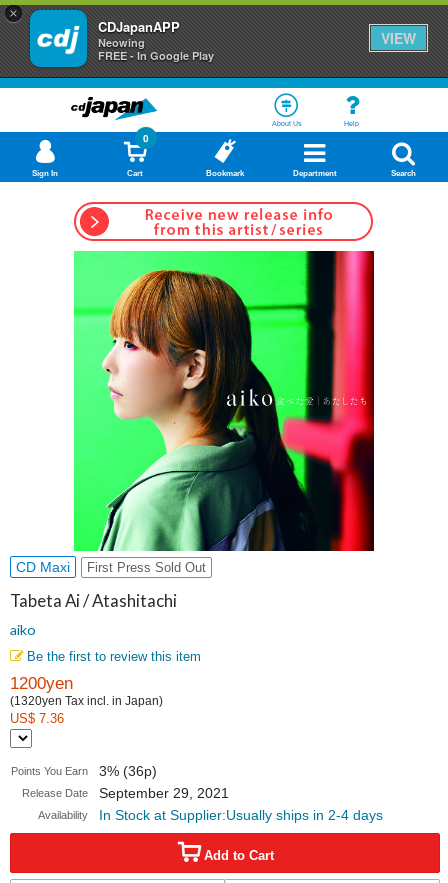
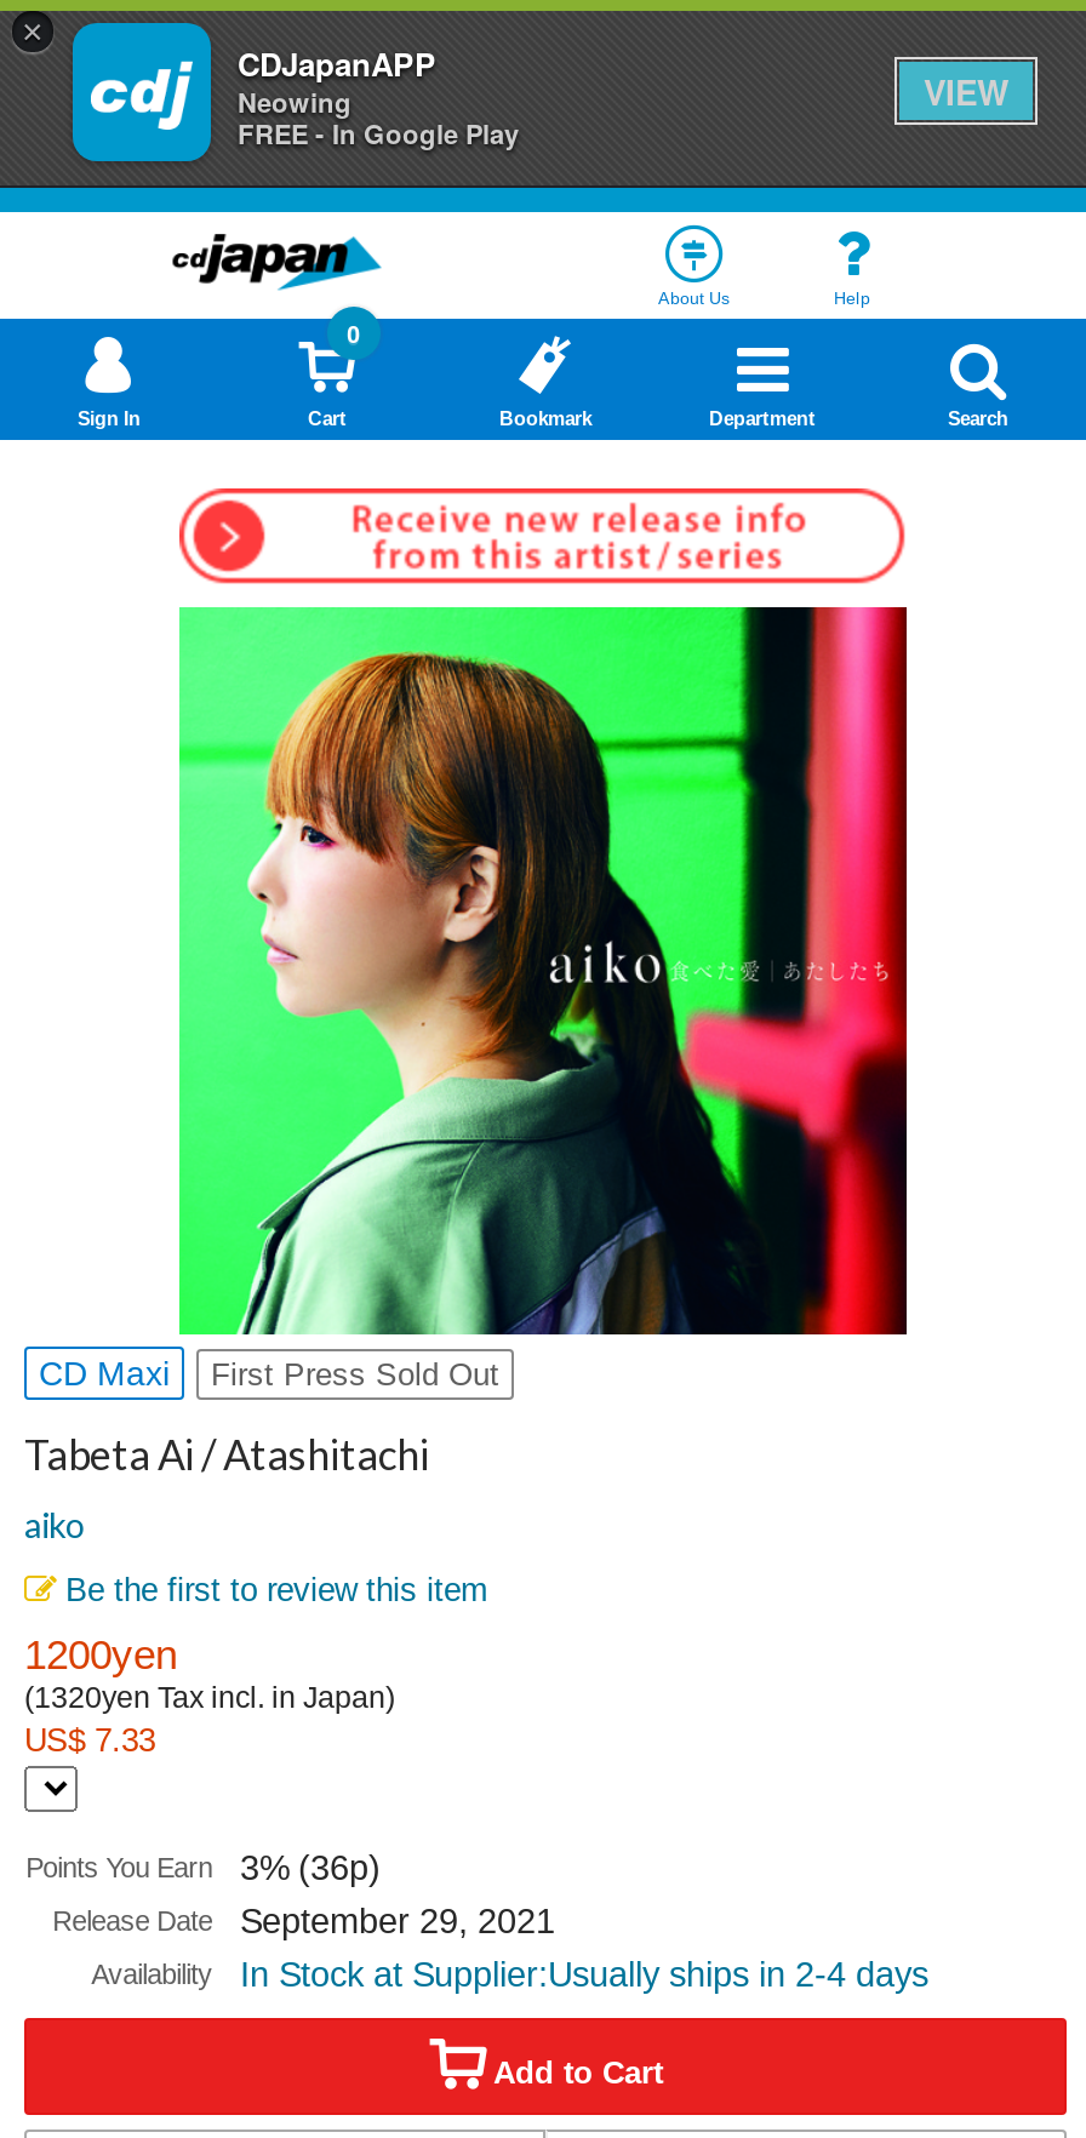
[10,710,64,725] US$ 7.36 -> [24,1721,155,1757] US$ 7.33

